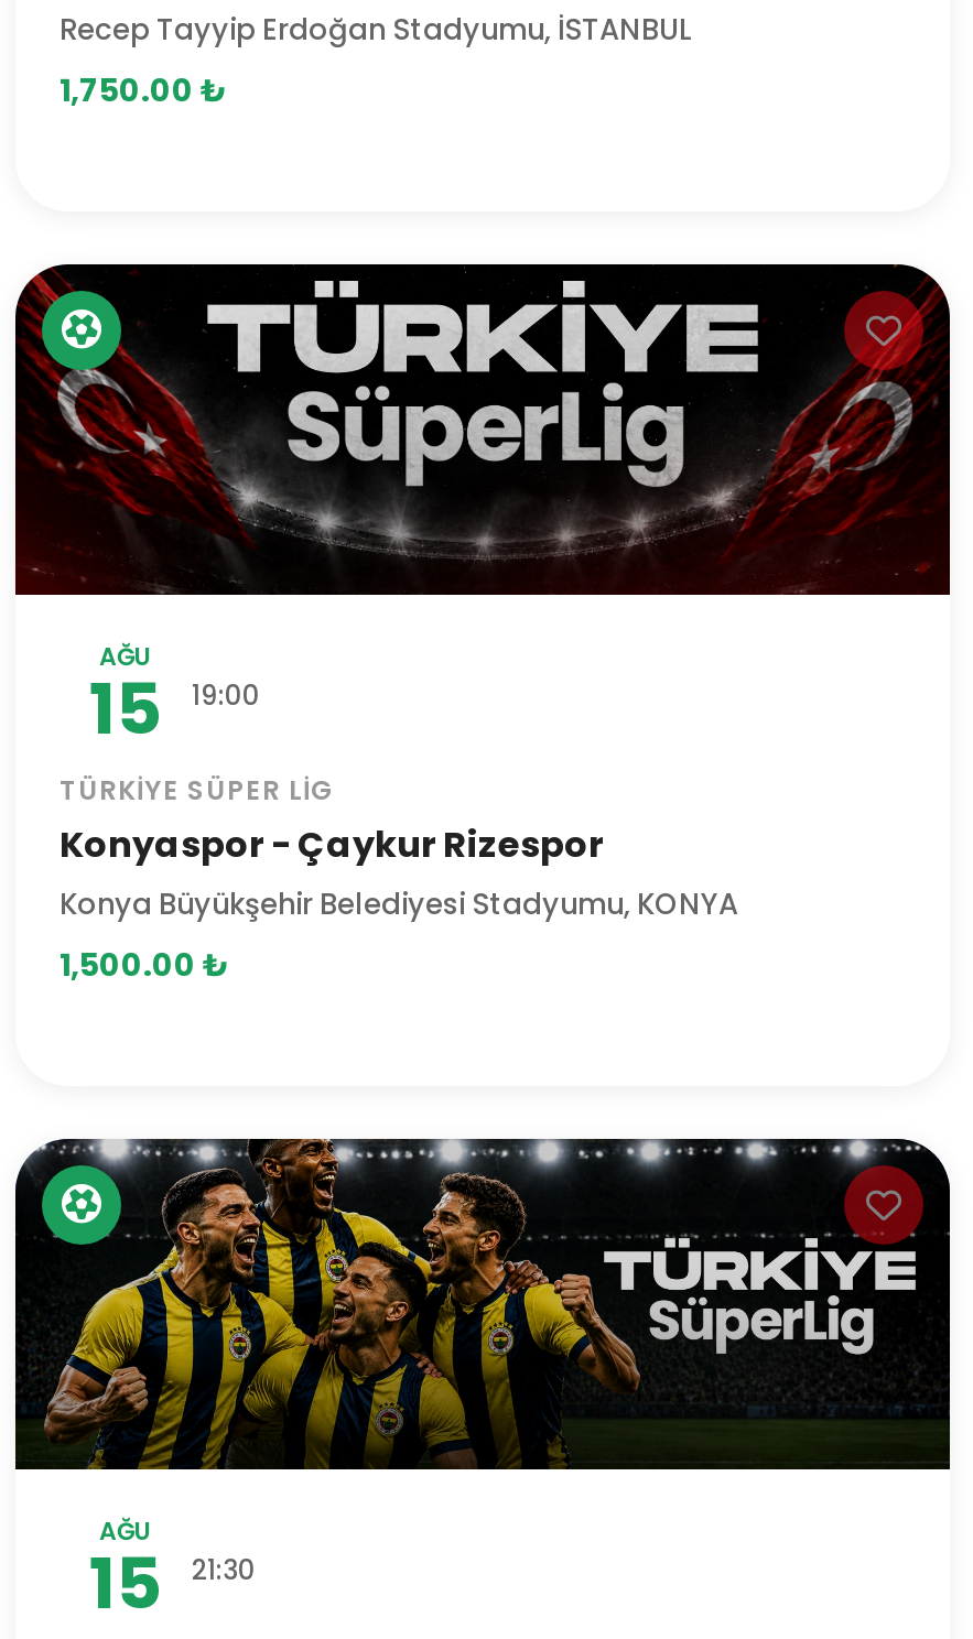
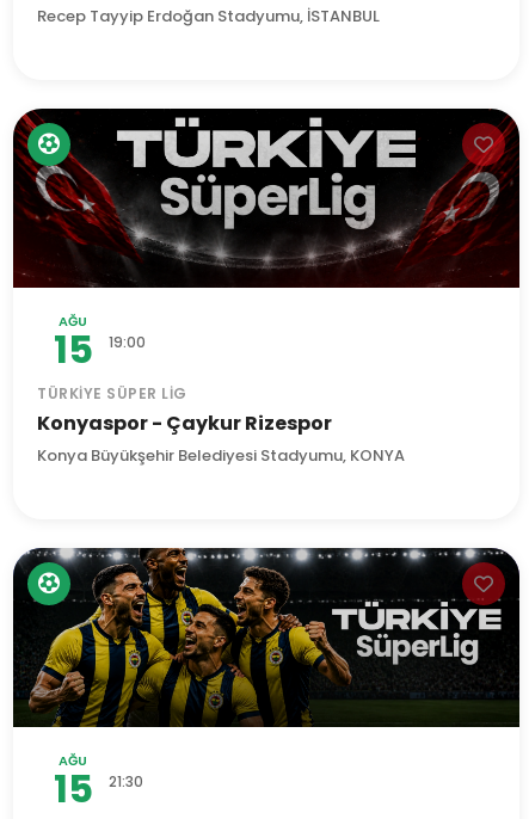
[60,68,227,112] 1,750.00 ₺ -> none
[60,943,229,987] 1,500.00 ₺ -> none

